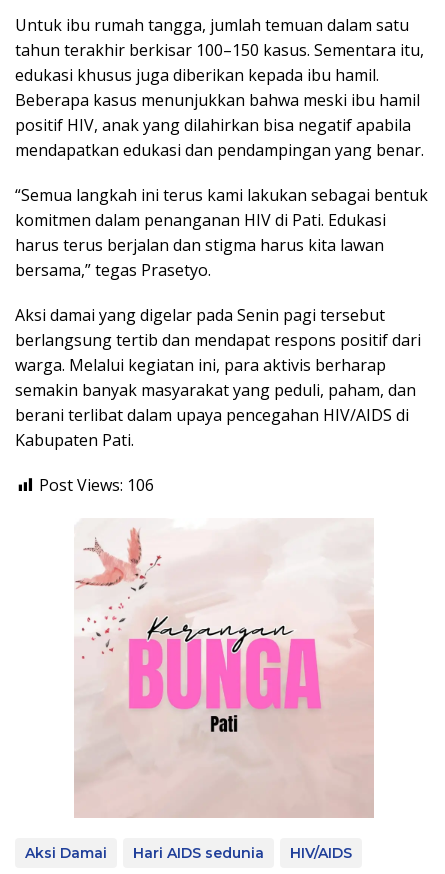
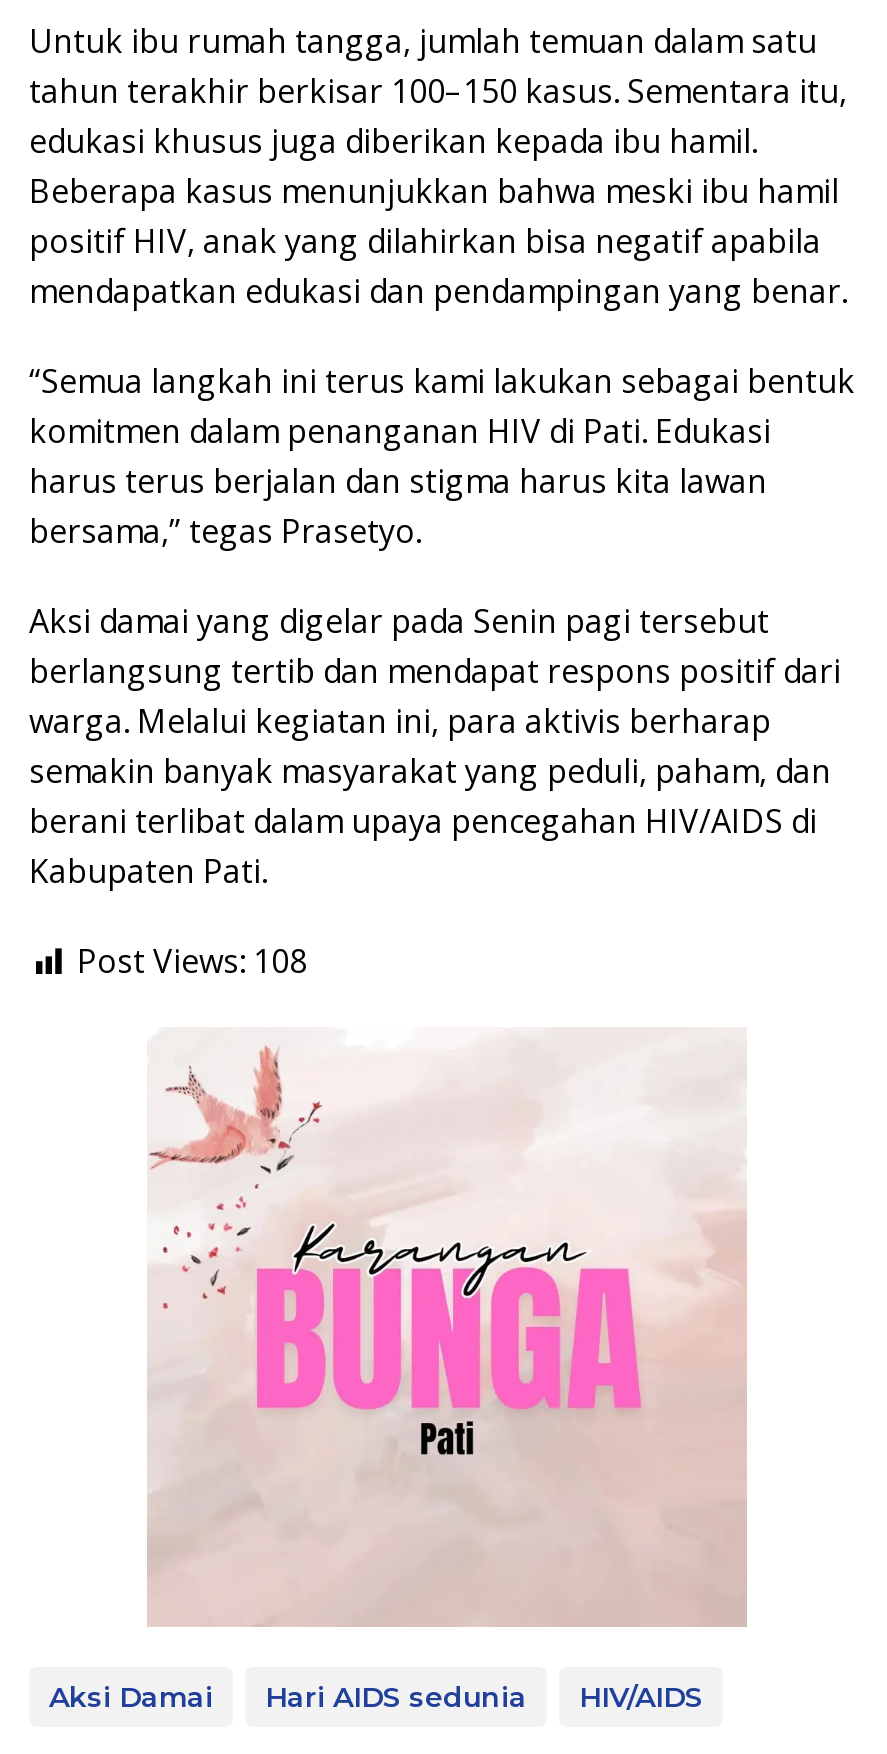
[39,474,154,496] Post Views: 106 -> [77,939,307,983] Post Views: 108

